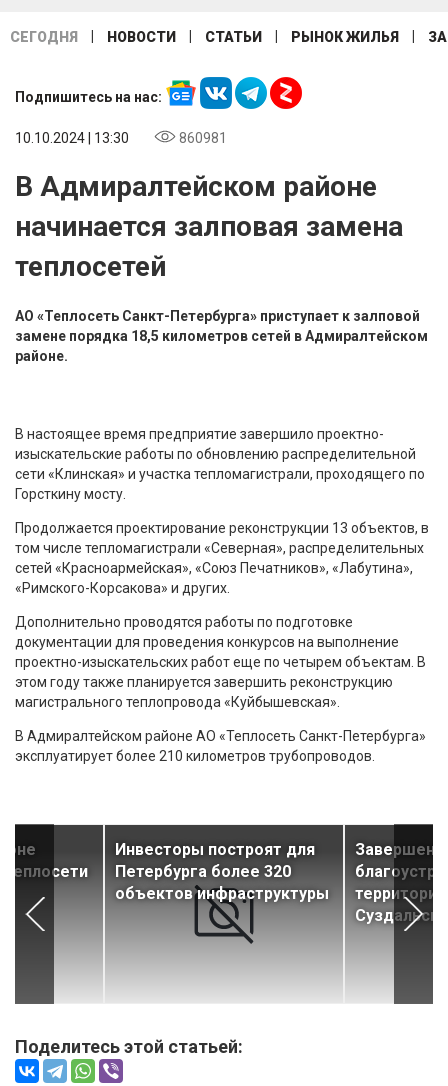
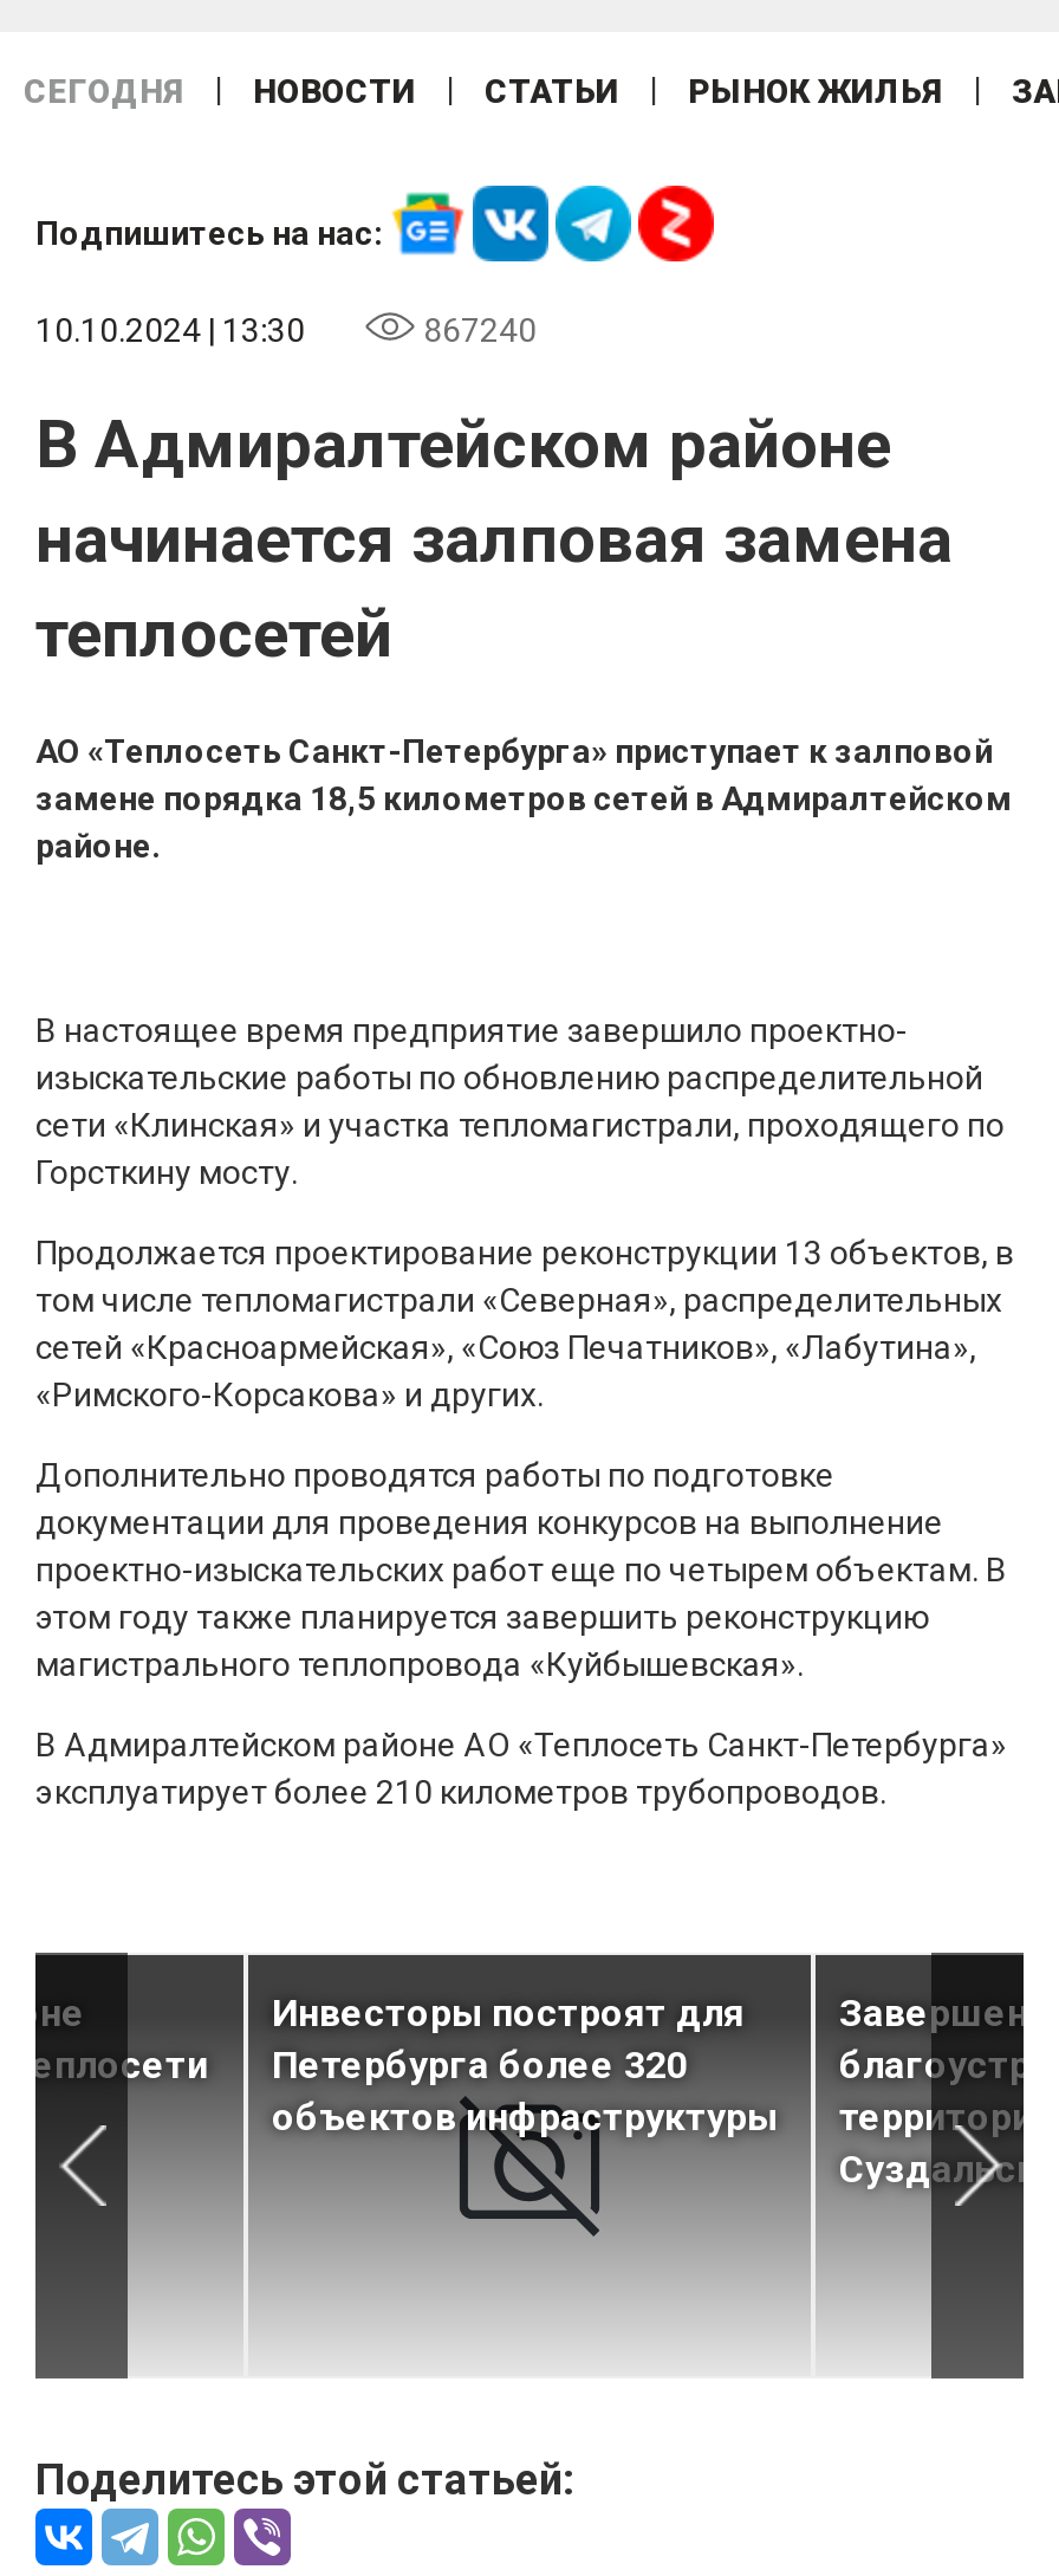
[179,130,227,146] 860981 -> [423,311,537,349] 867240

